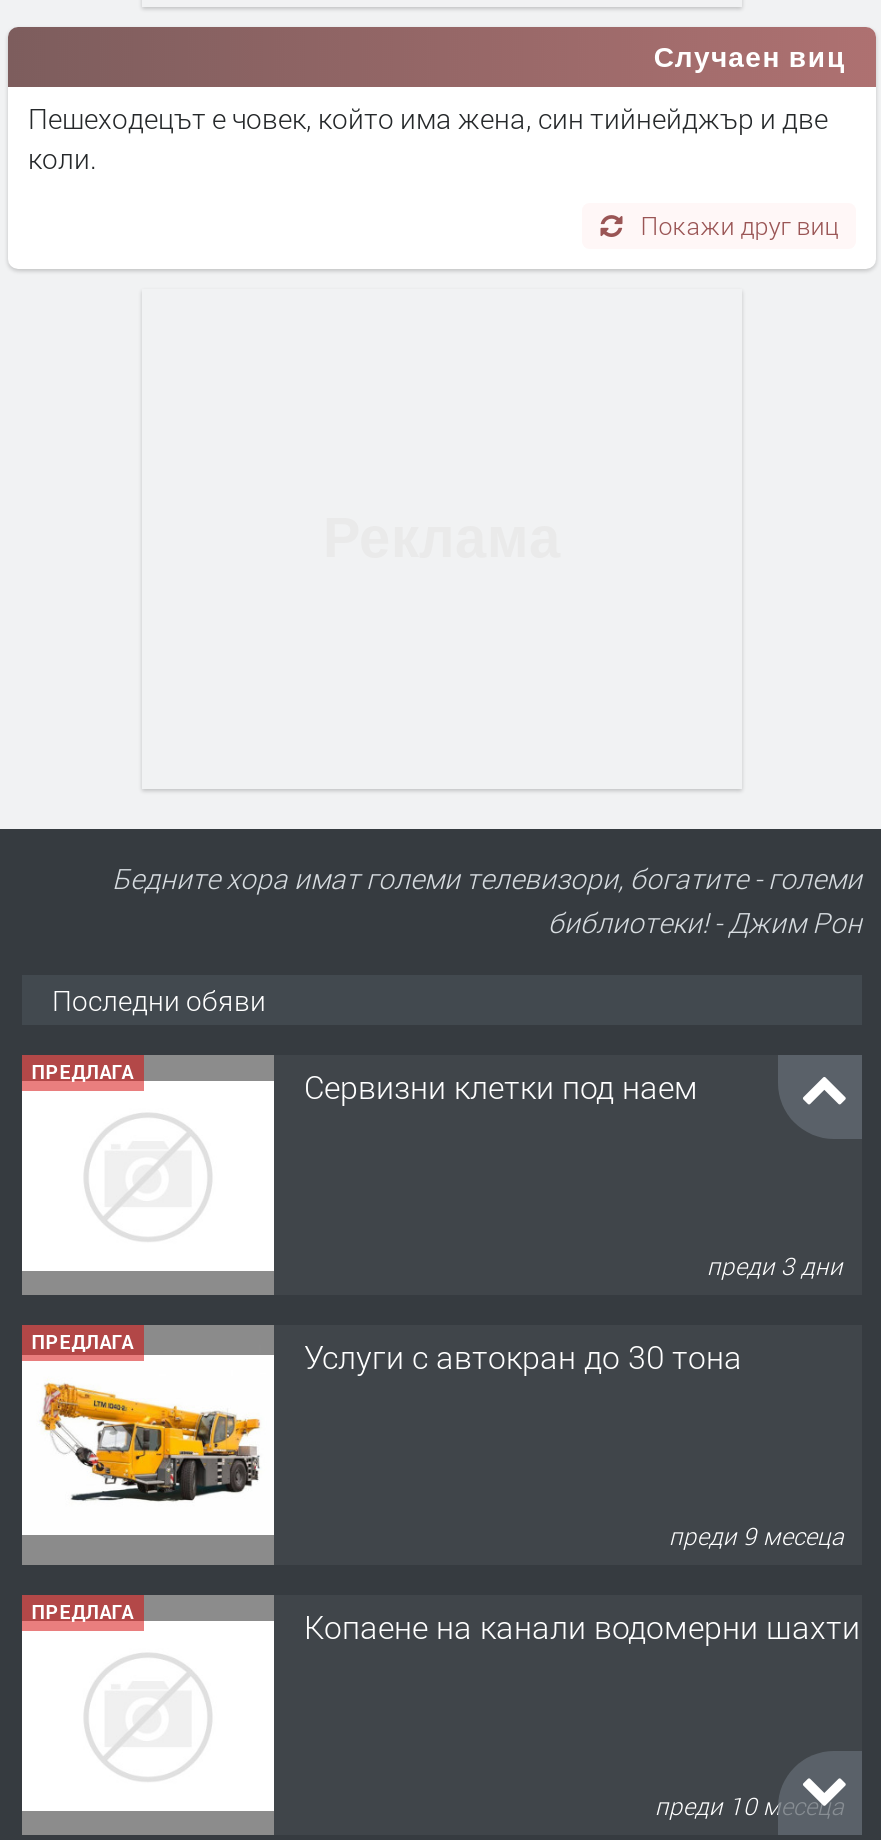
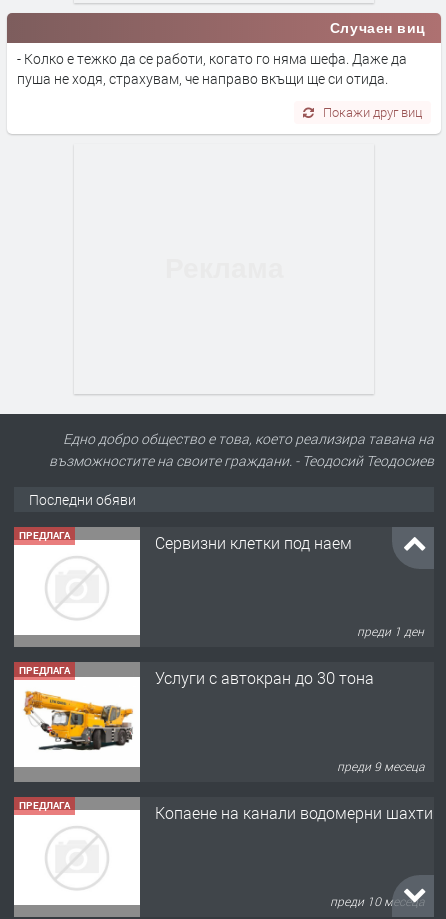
[28,99,828,177] Пешеходецът е човек, който има жена, син тийнейджър и две | коли. -> [17,49,407,88] - Колко е тежко да се работи, когато го няма шефа. Даже да | пуша не ходя, страхувам, че направо вкъщи ще си отида.
[112,859,862,941] Бедните хора имат големи телевизори, богатите - големи | библиотеки! - Джим Рон -> [49,429,434,470] Едно добро общество е това, което реализира тавана на | възможностите на своите граждани. - Теодосий Теодосиев

